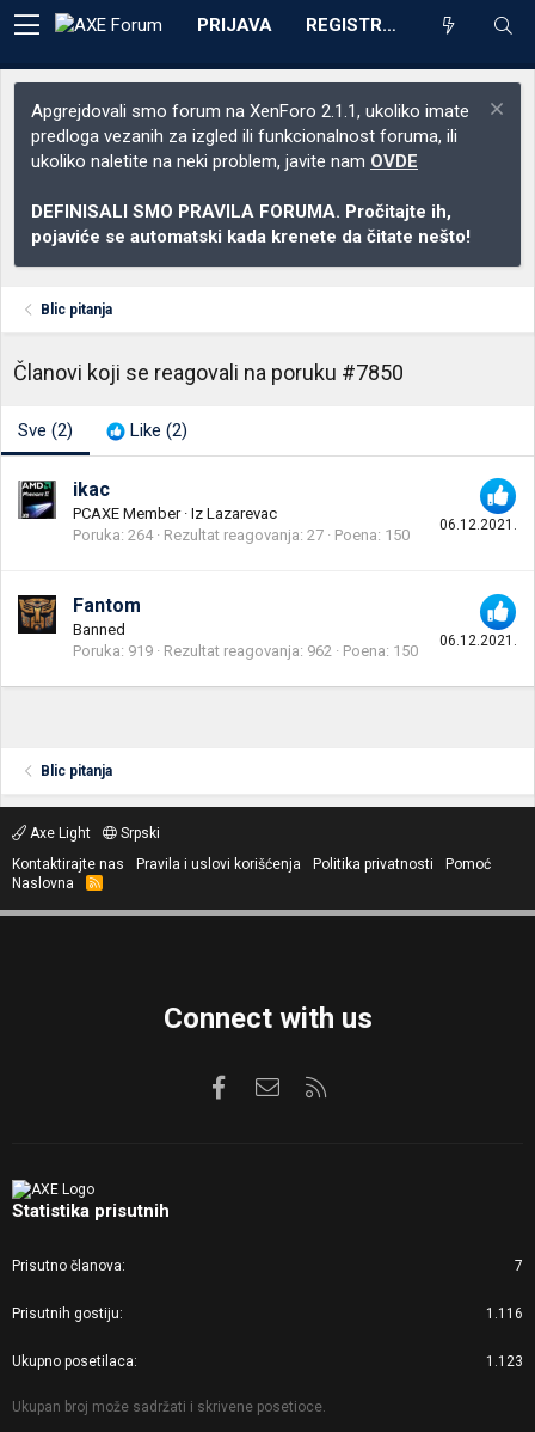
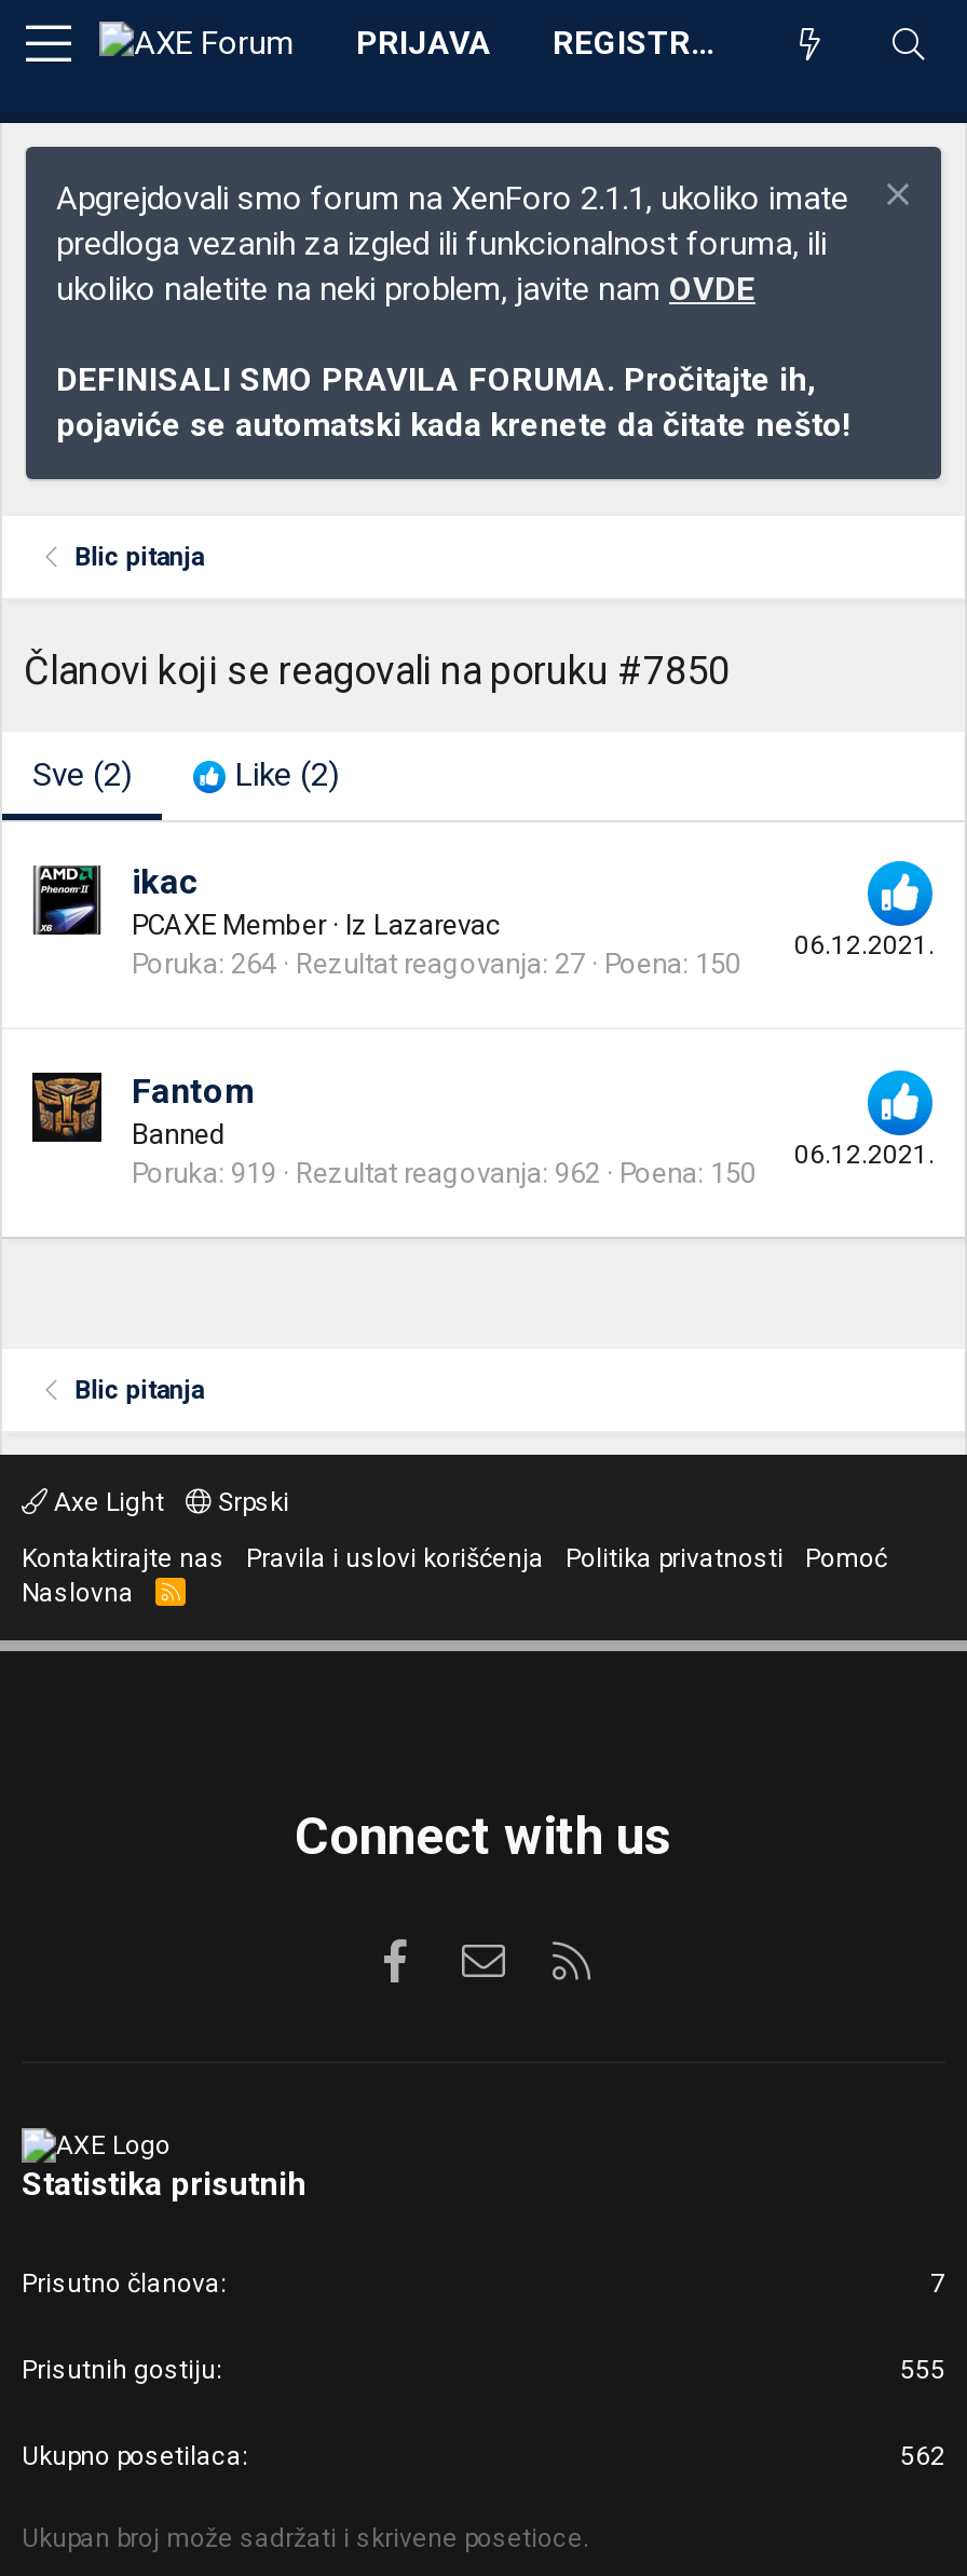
[486,1306,523,1322] 1.116 -> [900,2355,945,2386] 555
[486,1353,523,1370] 1.123 -> [900,2442,945,2472] 562

